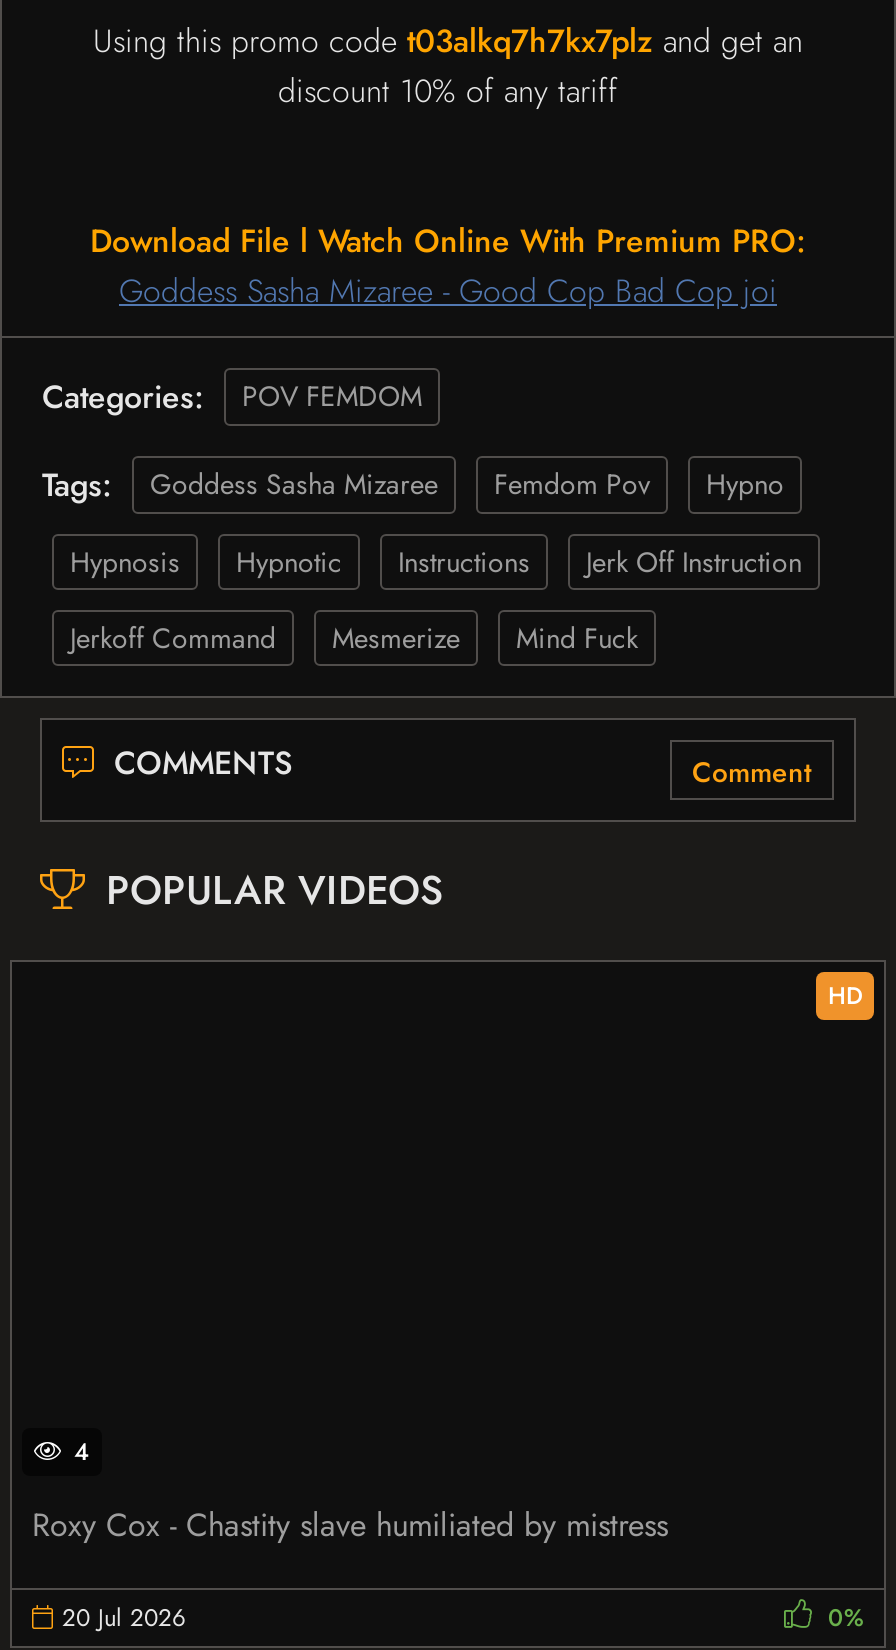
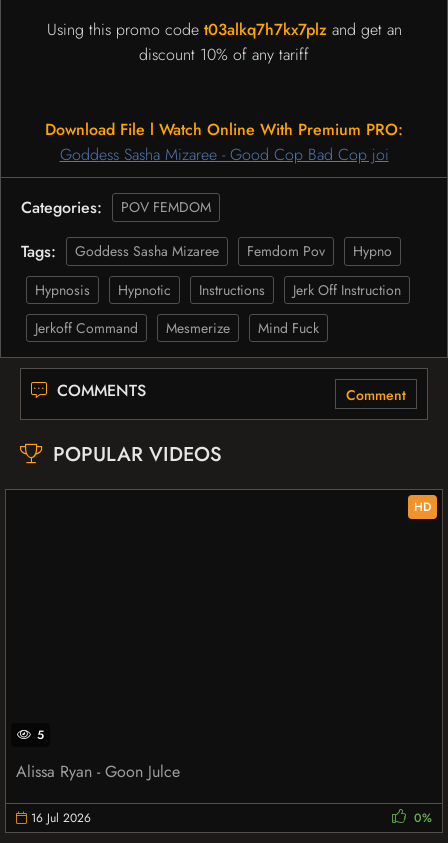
[74,1433,90,1469] 4 -> [37,726,44,744] 5
[32,1501,668,1547] Roxy Cox - Chastity slave humiliated by mistress -> [16,760,180,783] Alissa Ryan - Goon Julce
[62,1599,186,1635] 20 Jul 2026 -> [31,809,91,827] 16 Jul 2026

